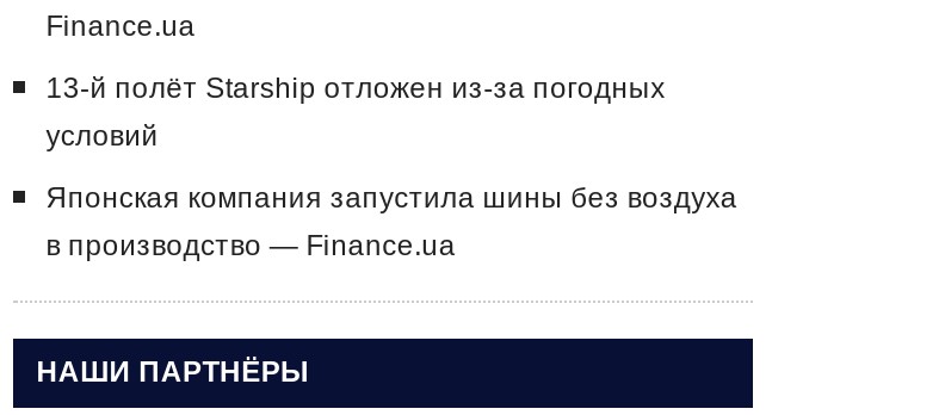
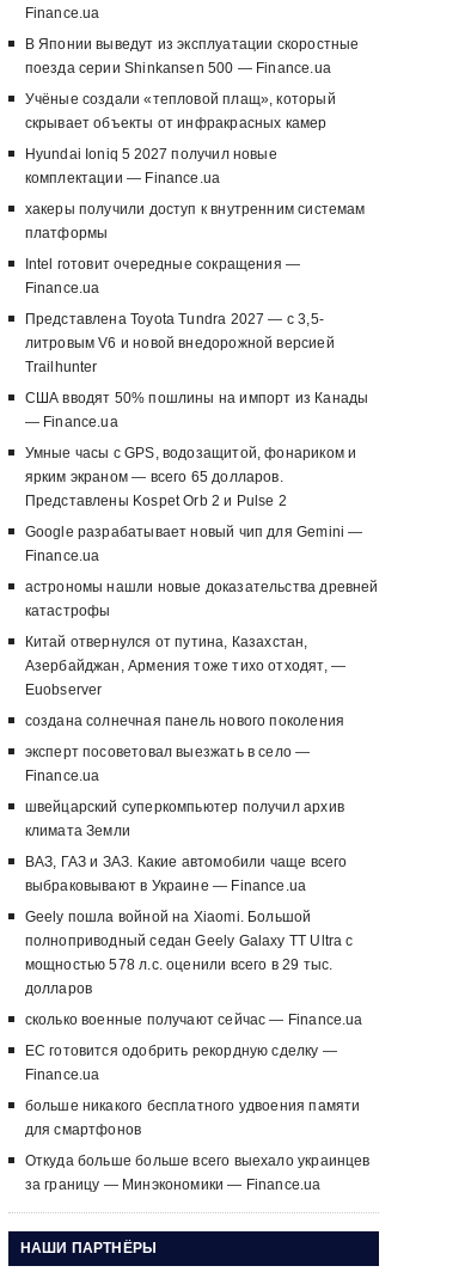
[46,72,738,263] 13-й полёт Starship отложен из-за погодных | условий | Японская компания запустила шины без воздуха | в производство — Finance.ua -> [25,36,378,1193] В Японии выведут из эксплуатации скоростные | поезда серии Shinkansen 500 — Finance.ua | Учёные создали «тепловой плащ», который | скрывает объекты от инфракрасных камер | Hyundai Ioniq 5 2027 получил новые | комплектации — Finance.ua | хакеры получили доступ к внутренним системам | платформы | Intel готовит очередные сокращения — | Finance.ua | Представлена Toyota Tundra 2027 — с 3,5- | литровым V6 и новой внедорожной версией | Trailhunter | США вводят 50% пошлины на импорт из Канады | — Finance.ua | Умные часы с GPS, водозащитой, фонариком и | ярким экраном — всего 65 долларов. | Представлены Kospet Orb 2 и Pulse 2 | Google разрабатывает новый чип для Gemini — | Finance.ua | астрономы нашли новые доказательства древней | катастрофы | Китай отвернулся от путина, Казахстан, | Азербайджан, Армения тоже тихо отходят, — | Euobserver | создана солнечная панель нового поколения | эксперт посоветовал выезжать в село — | Finance.ua | швейцарский суперкомпьютер получил архив | климата Земли | ВАЗ, ГАЗ и ЗАЗ. Какие автомобили чаще всего | выбраковывают в Украине — Finance.ua | Geely пошла войной на Xiaomi. Большой | полноприводный седан Geely Galaxy TT Ultra с | мощностью 578 л.с. оценили всего в 29 тыс. | долларов | сколько военные получают сейчас — Finance.ua | ЕС готовится одобрить рекордную сделку — | Finance.ua | больше никакого бесплатного удвоения памяти | для смартфонов | Откуда больше больше всего выехало украинцев | за границу — Минэкономики — Finance.ua

